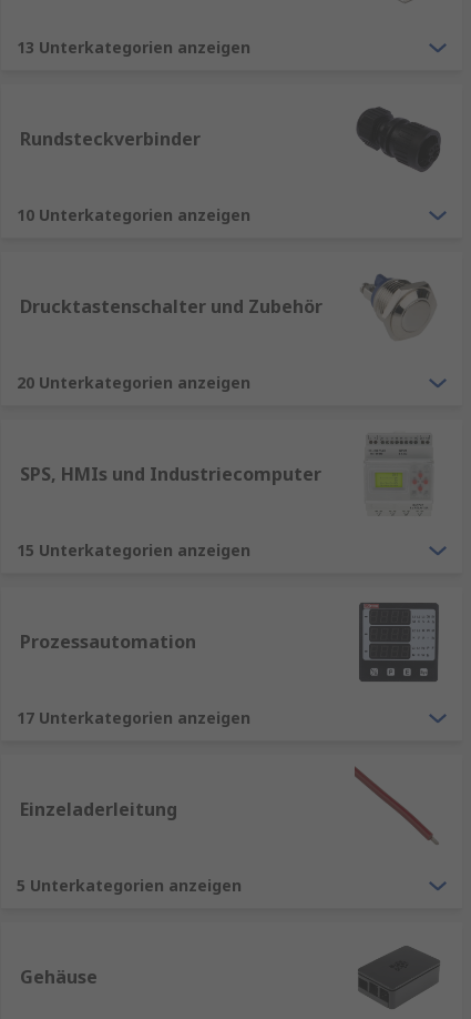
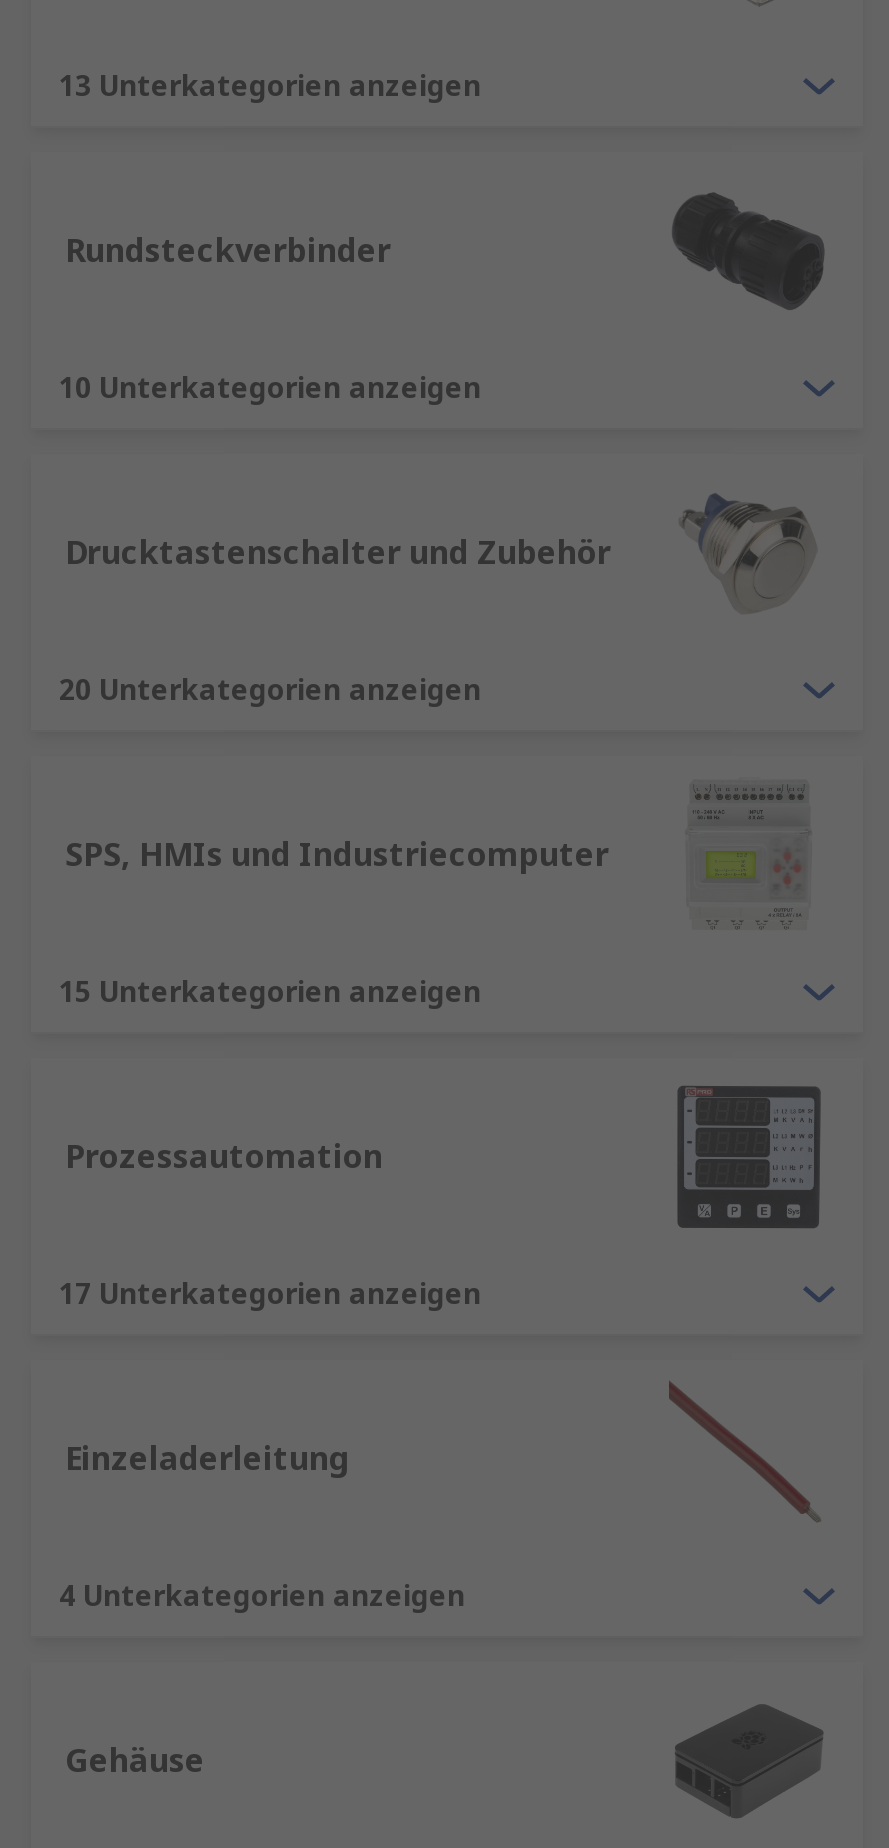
[17,875,242,896] 5 Unterkategorien anzeigen -> [59,1577,465,1615] 4 Unterkategorien anzeigen

